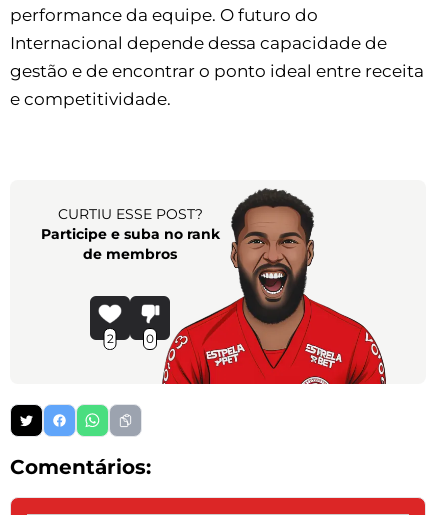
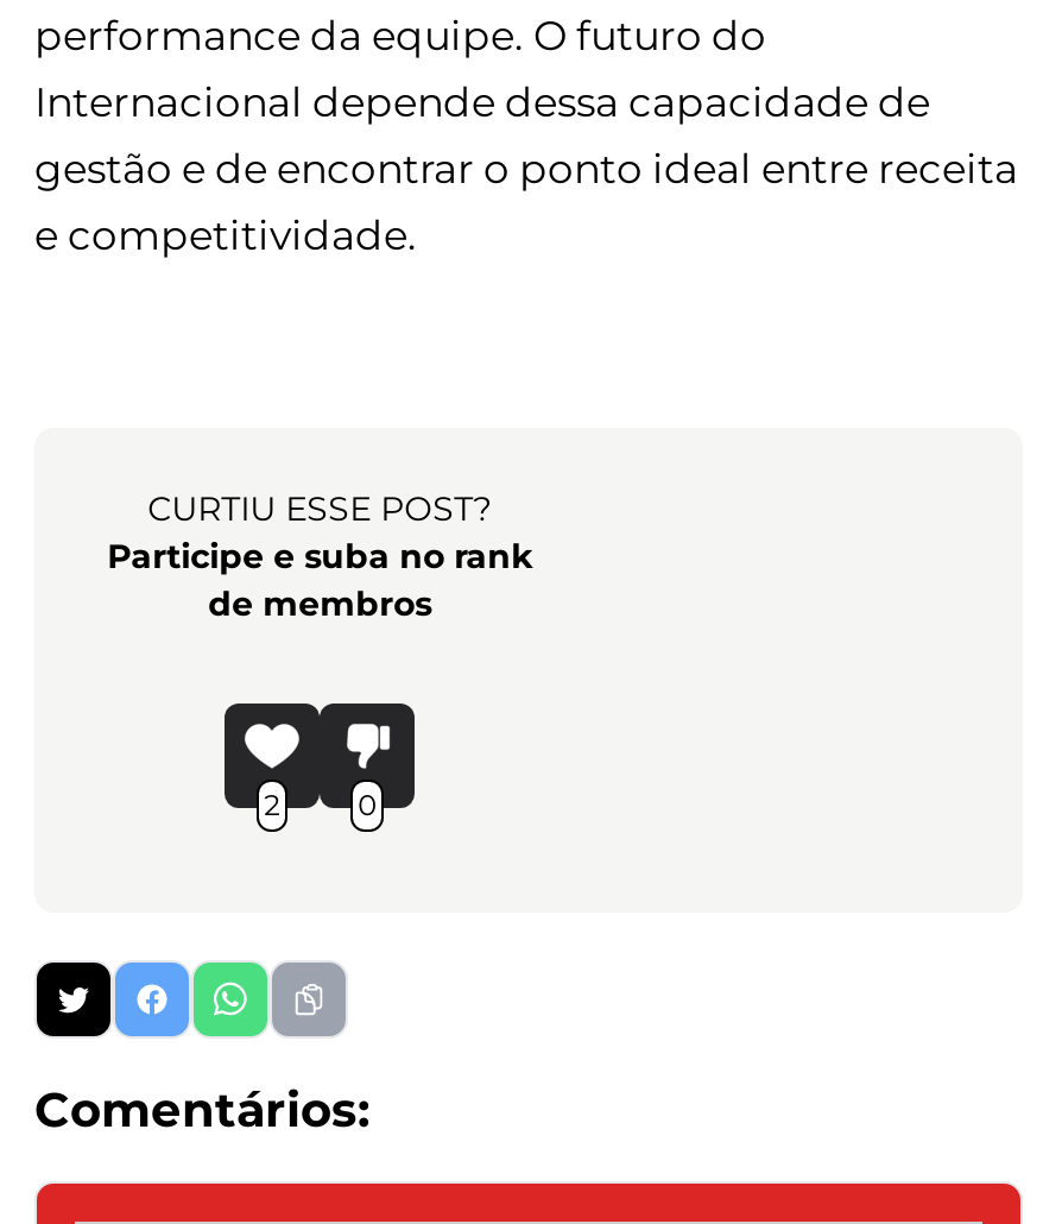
[161,187,387,385] [image] -> none

